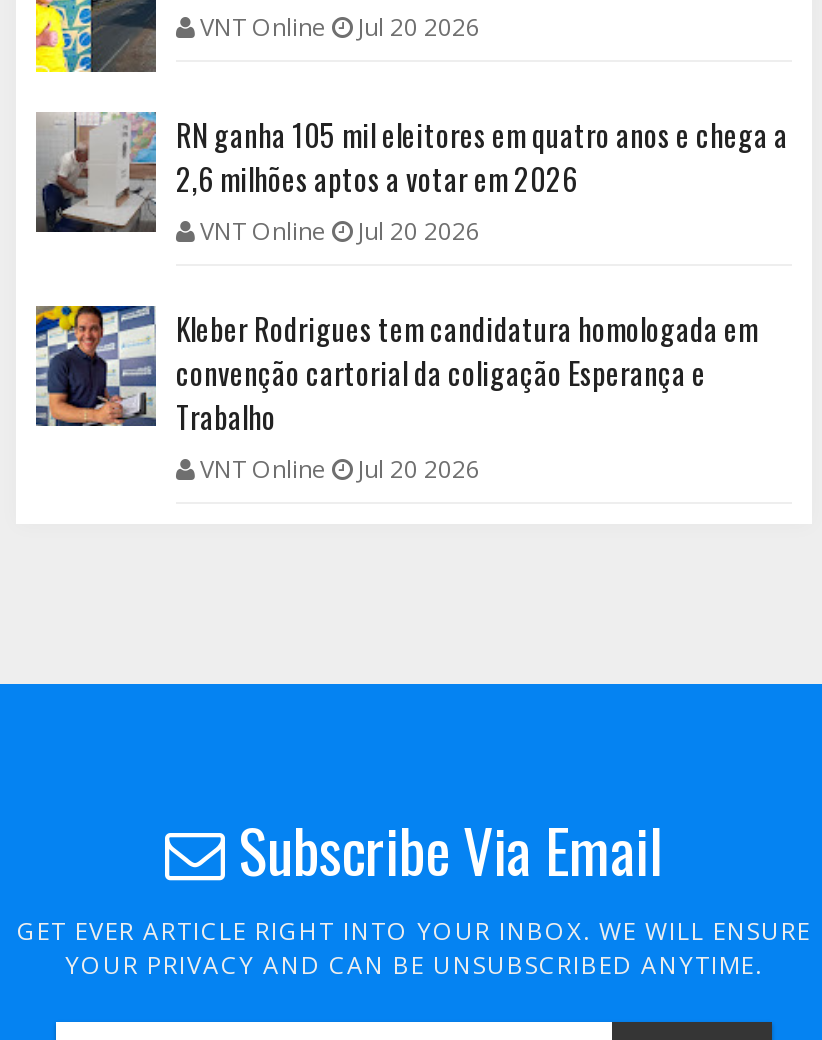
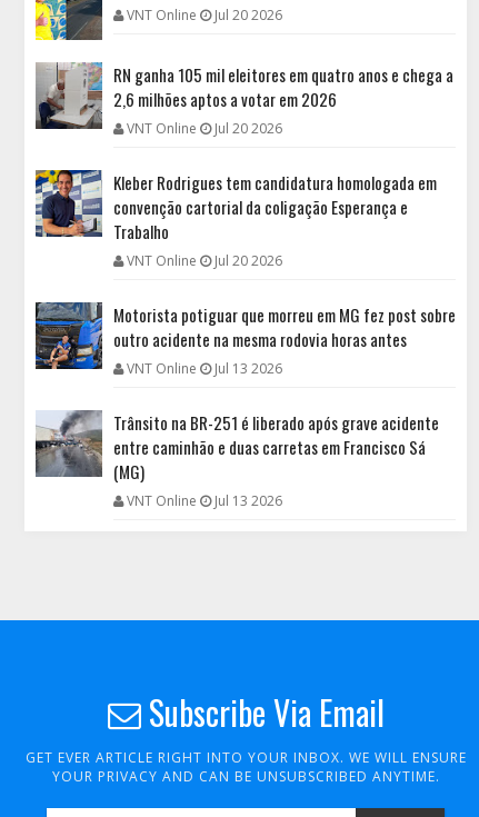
none -> [34,301,456,510] [image] | Motorista potiguar que morreu em MG fez post sobre | outro acidente na mesma rodovia horas antes | VNT Online | Jul 13 2026 | Trânsito na BR-251 é liberado após grave acidente | entre caminhão e duas carretas em Francisco Sá | (MG) | VNT Online | Jul 13 2026
none -> [36,410,98,477] [image]

